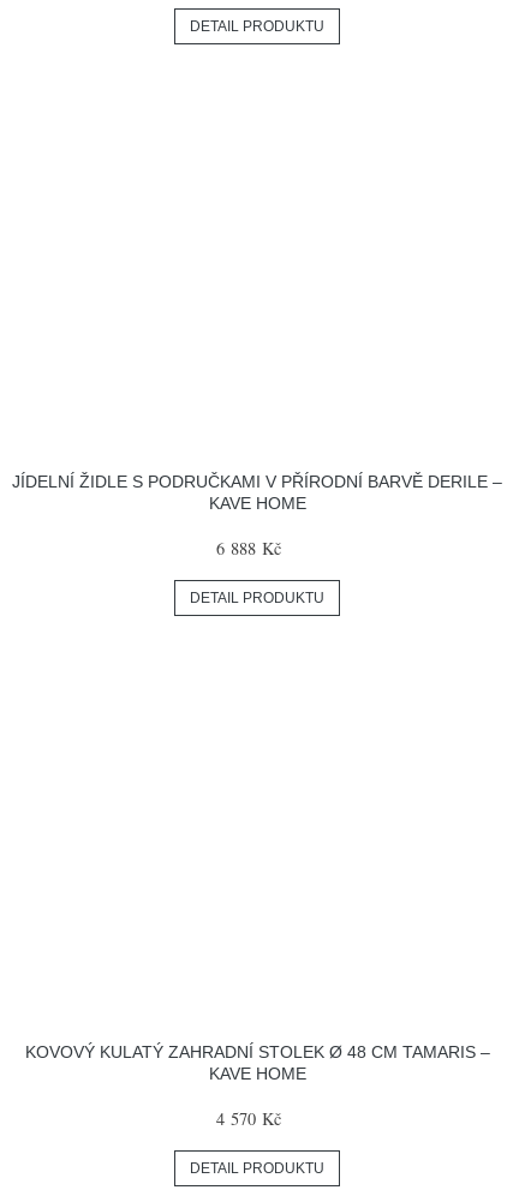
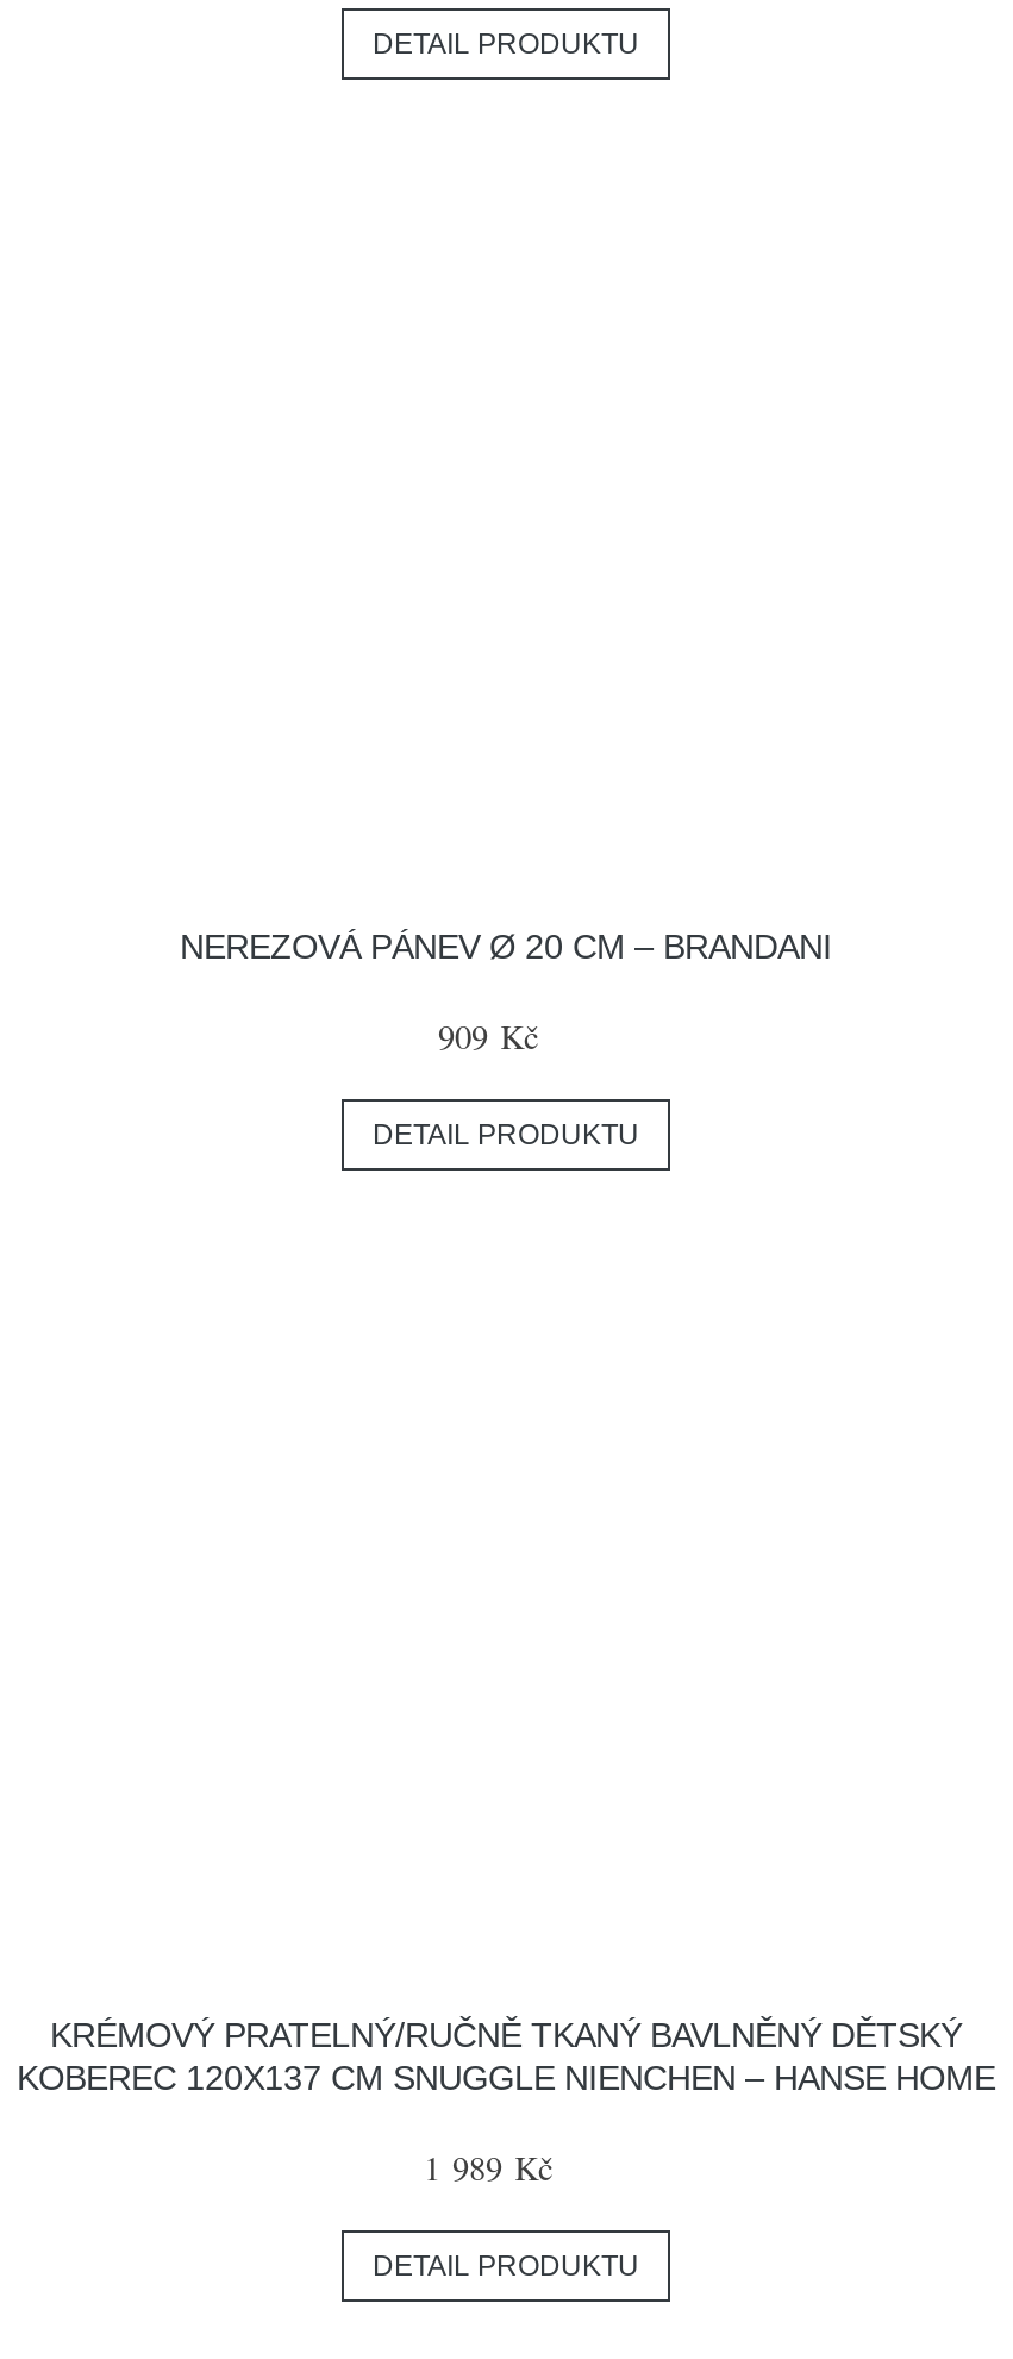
[12,472,502,513] JÍDELNÍ ŽIDLE S PODRUČKAMI V PŘÍRODNÍ BARVĚ DERILE – | KAVE HOME -> [180,927,832,965] NEREZOVÁ PÁNEV Ø 20 CM – BRANDANI
[216,537,281,559] 6 888 Kč -> [438,1013,538,1058] 909 Kč
[25,1043,490,1084] KOVOVÝ KULATÝ ZAHRADNÍ STOLEK Ø 48 CM TAMARIS – | KAVE HOME -> [17,2017,995,2098] KRÉMOVÝ PRATELNÝ/RUČNĚ TKANÝ BAVLNĚNÝ DĚTSKÝ | KOBEREC 120X137 CM SNUGGLE NIENCHEN – HANSE HOME
[216,1108,281,1130] 4 570 Kč -> [424,2146,552,2191] 1 989 Kč

